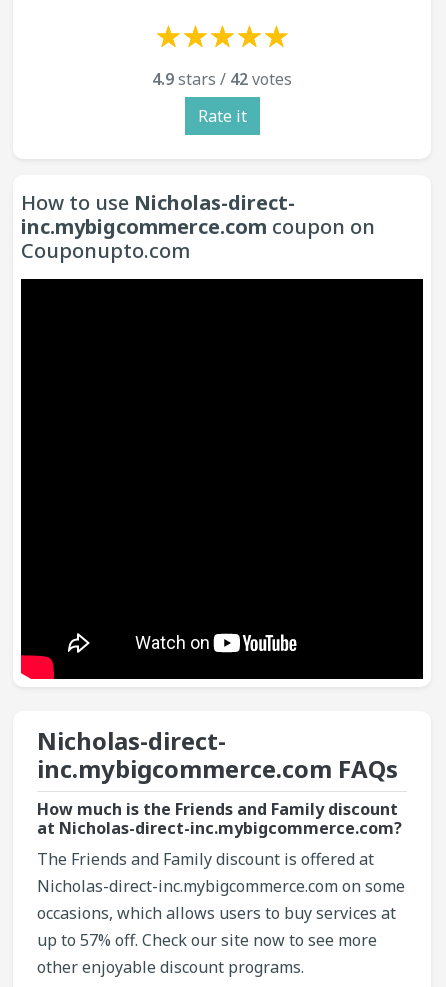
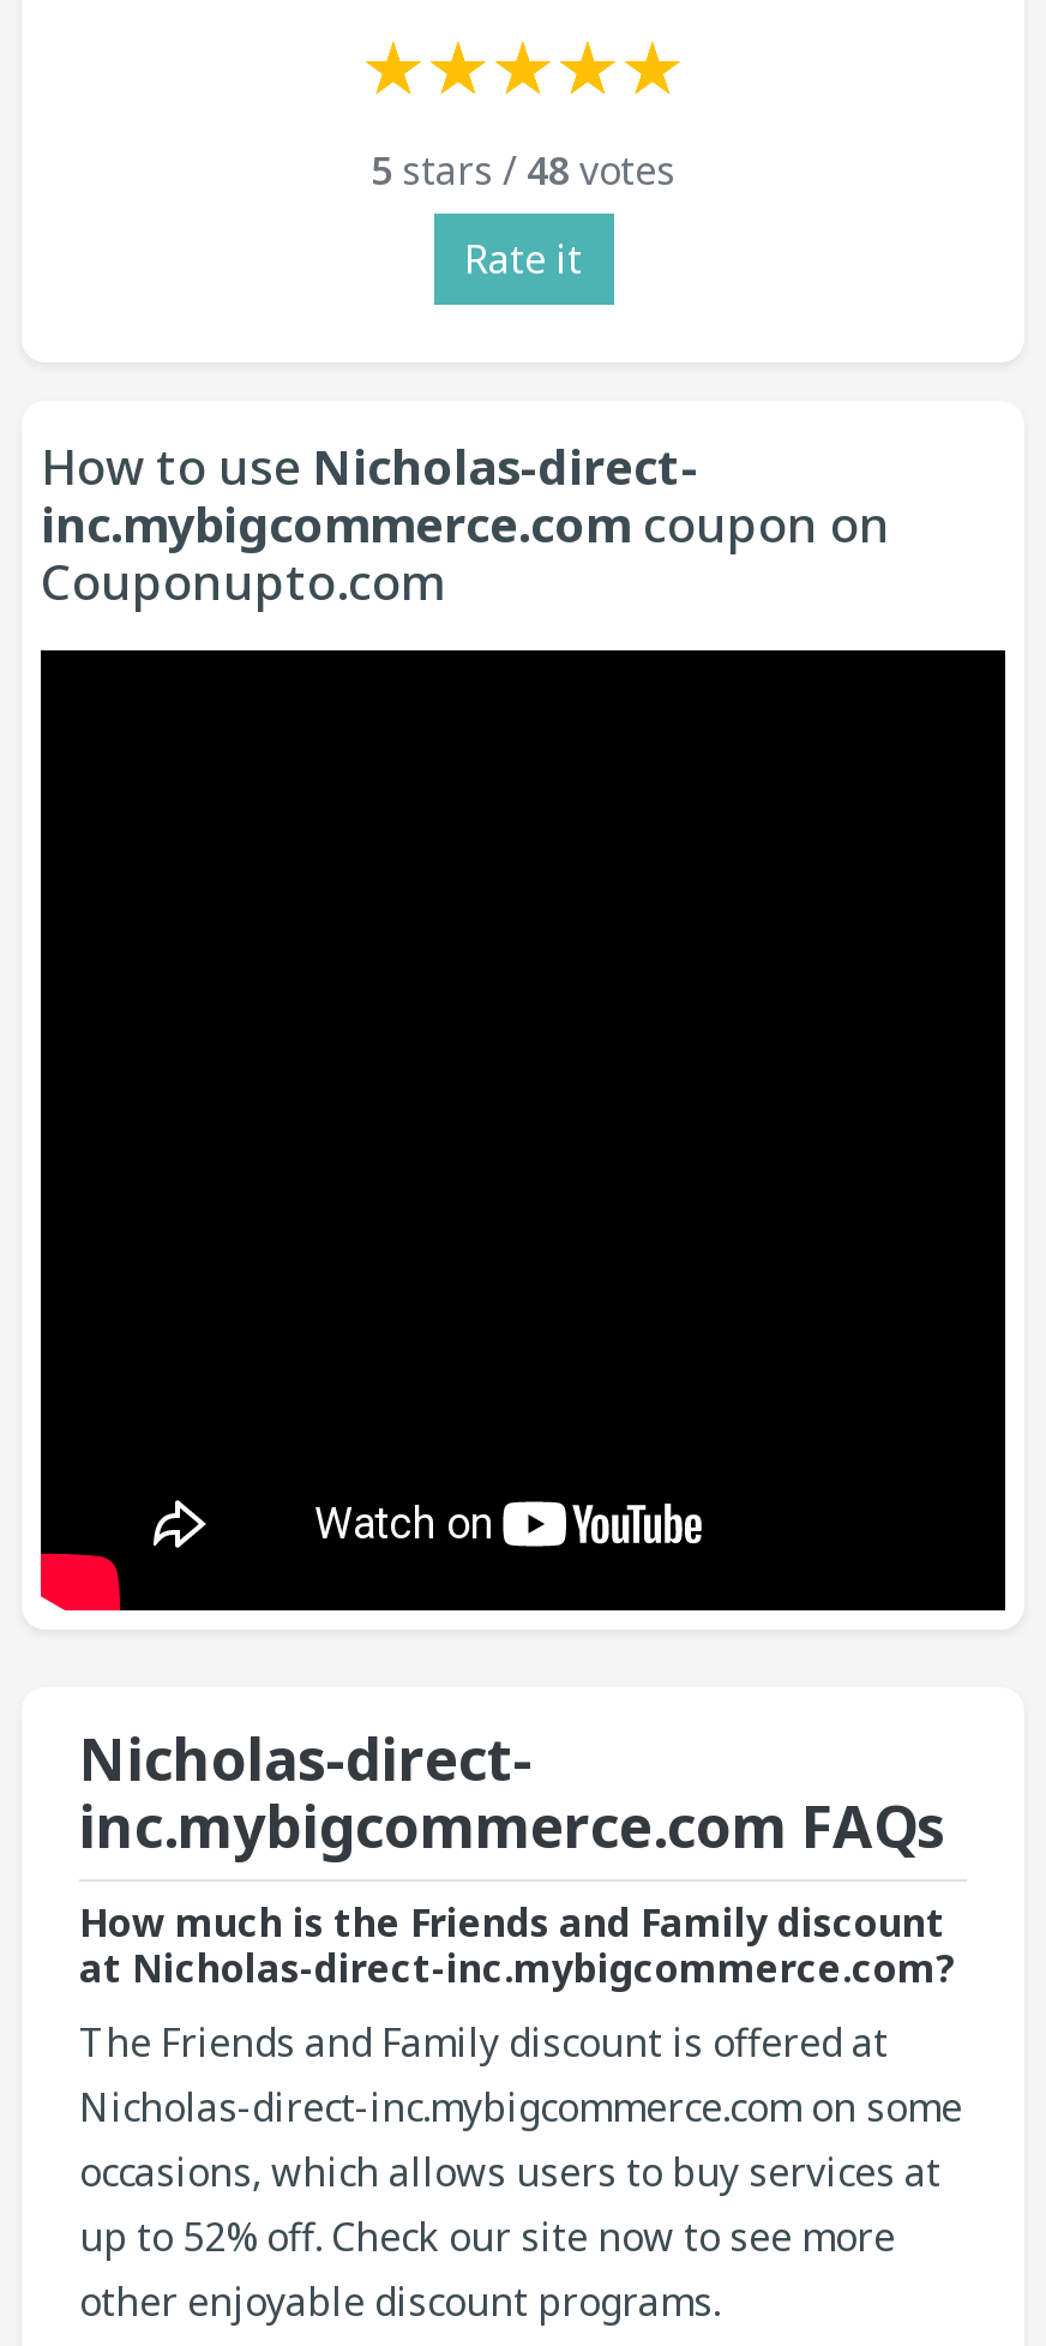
[152,68,292,90] 4.9 stars / 42 votes -> [371,144,675,197] 5 stars / 48 votes
[37,929,377,951] up to 57% off. Check our site now to see more -> [79,2210,895,2263] up to 52% off. Check our site now to see more

